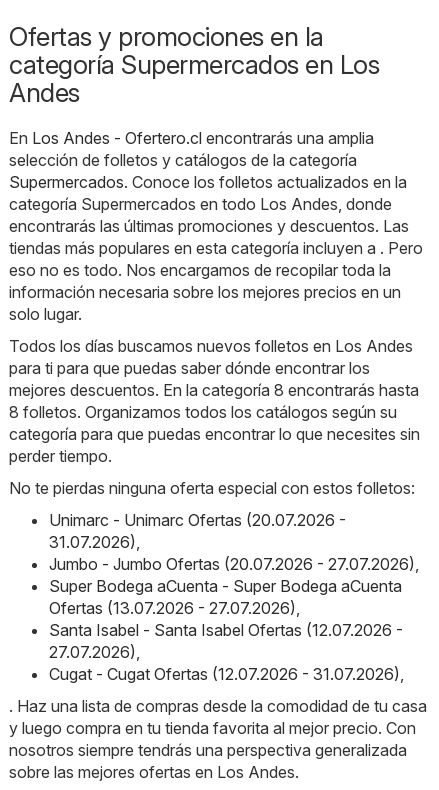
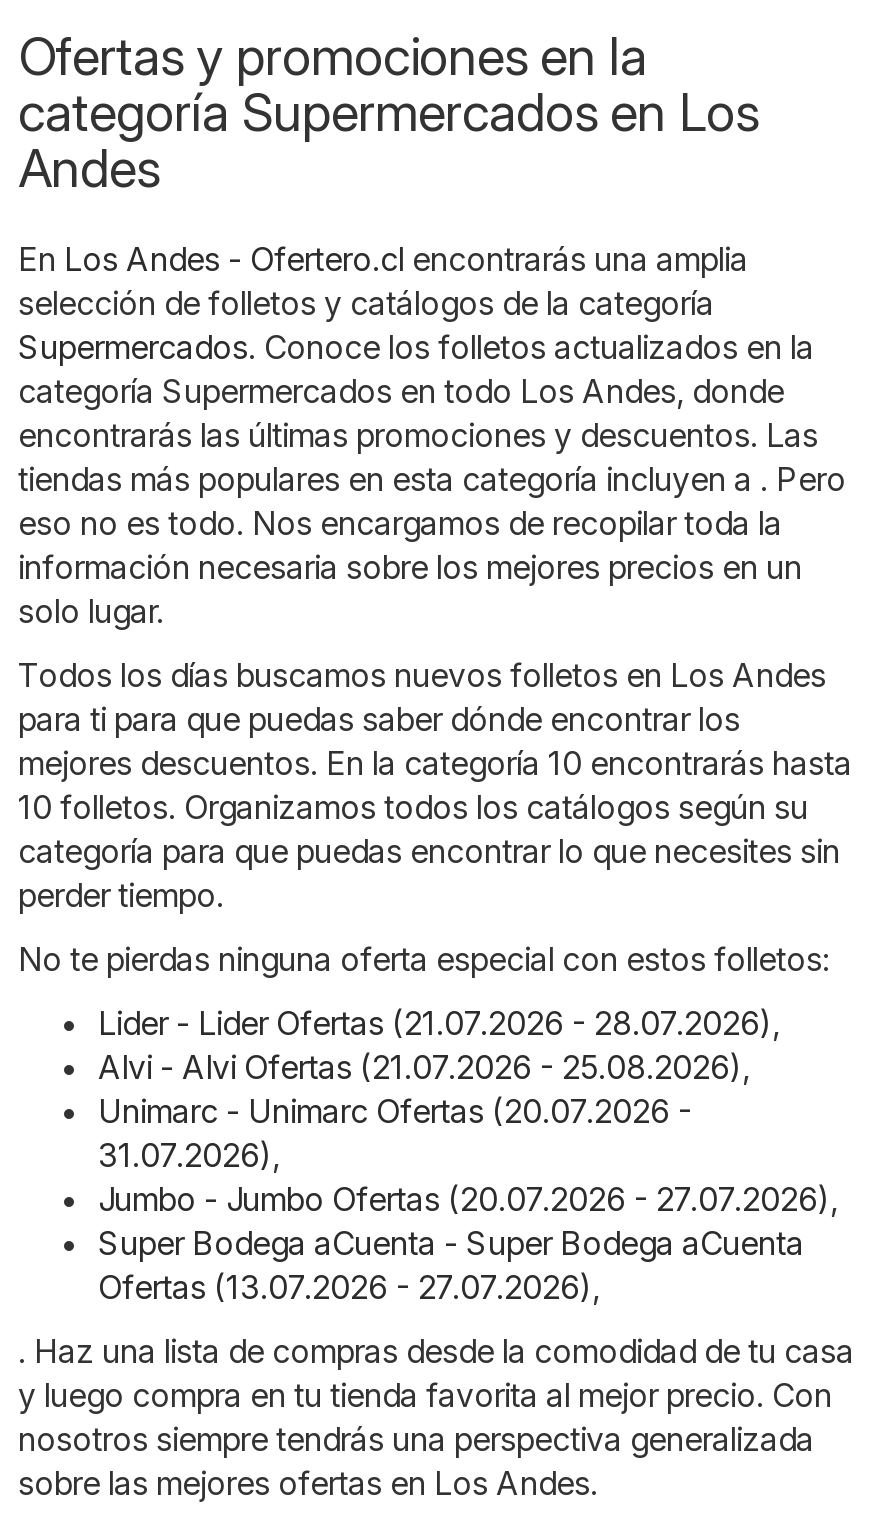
[9,380,419,400] mejores descuentos. En la categoría 8 encontrarás hasta -> [18,743,852,783] mejores descuentos. En la categoría 10 encontrarás hasta
[9,402,397,422] 8 folletos. Organizamos todos los catálogos según su -> [18,787,808,827] 10 folletos. Organizamos todos los catálogos según su
none -> [98,1003,780,1087] Lider - Lider Ofertas (21.07.2026 - 28.07.2026), | Alvi - Alvi Ofertas (21.07.2026 - 25.08.2026),
moved [49,510,419,618] -> [98,1091,838,1307]: Unimarc - Unimarc Ofertas (20.07.2026 - | 31.07.2026), | Jumbo - Jumbo Ofertas (20.07.2026 - 27.07.2026), | Super Bodega aCuenta - Super Bodega aCuenta | Ofertas (13.07.2026 - 27.07.2026),
[49,620,404,684] Santa Isabel - Santa Isabel Ofertas (12.07.2026 - | 27.07.2026), | Cugat - Cugat Ofertas (12.07.2026 - 31.07.2026), -> none

